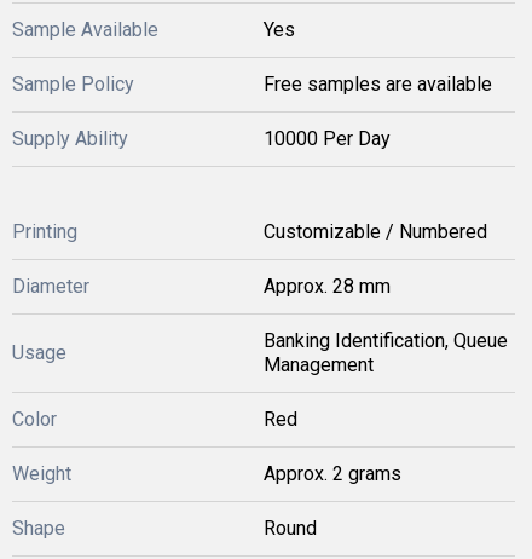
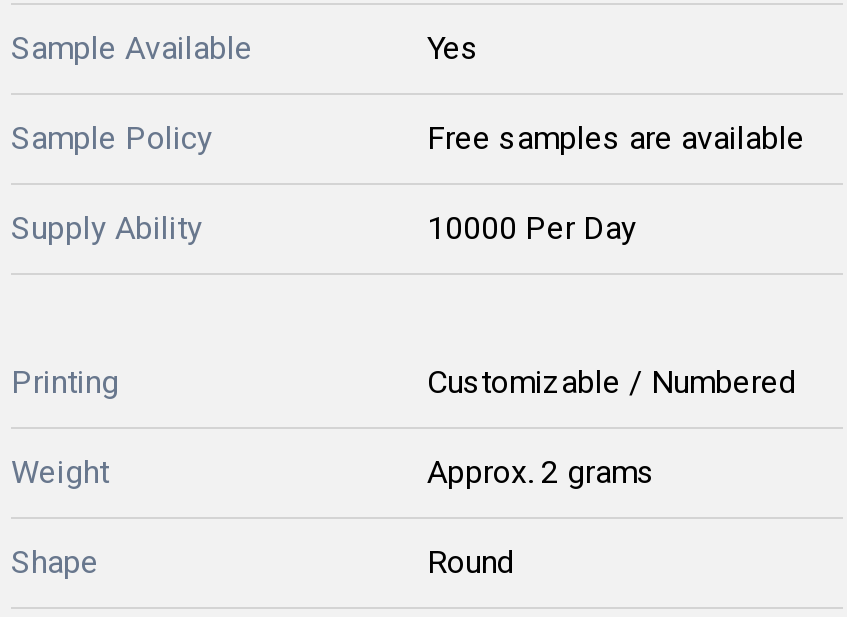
[12,275,391,364] Diameter | Approx. 28 mm | Usage -> none
[12,329,508,431] Banking Identification, Queue | Management | Color | Red -> none

